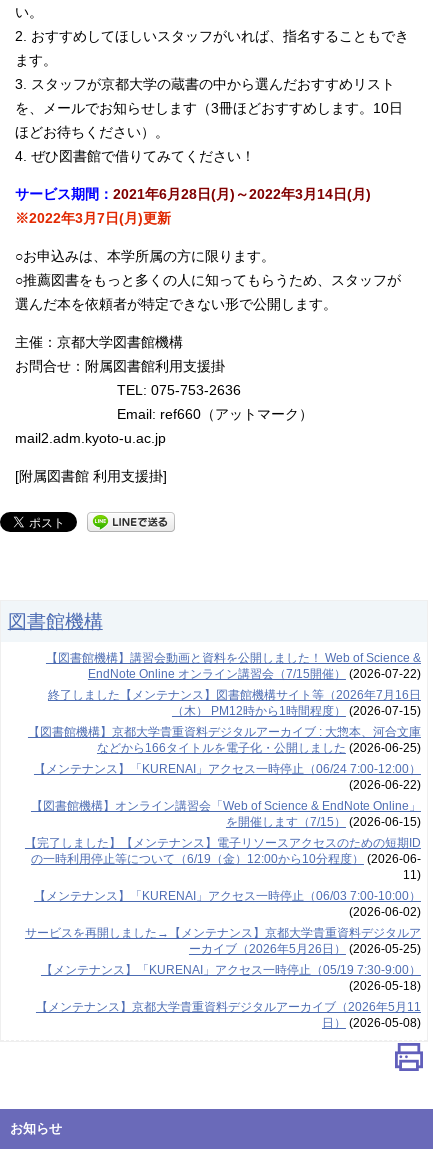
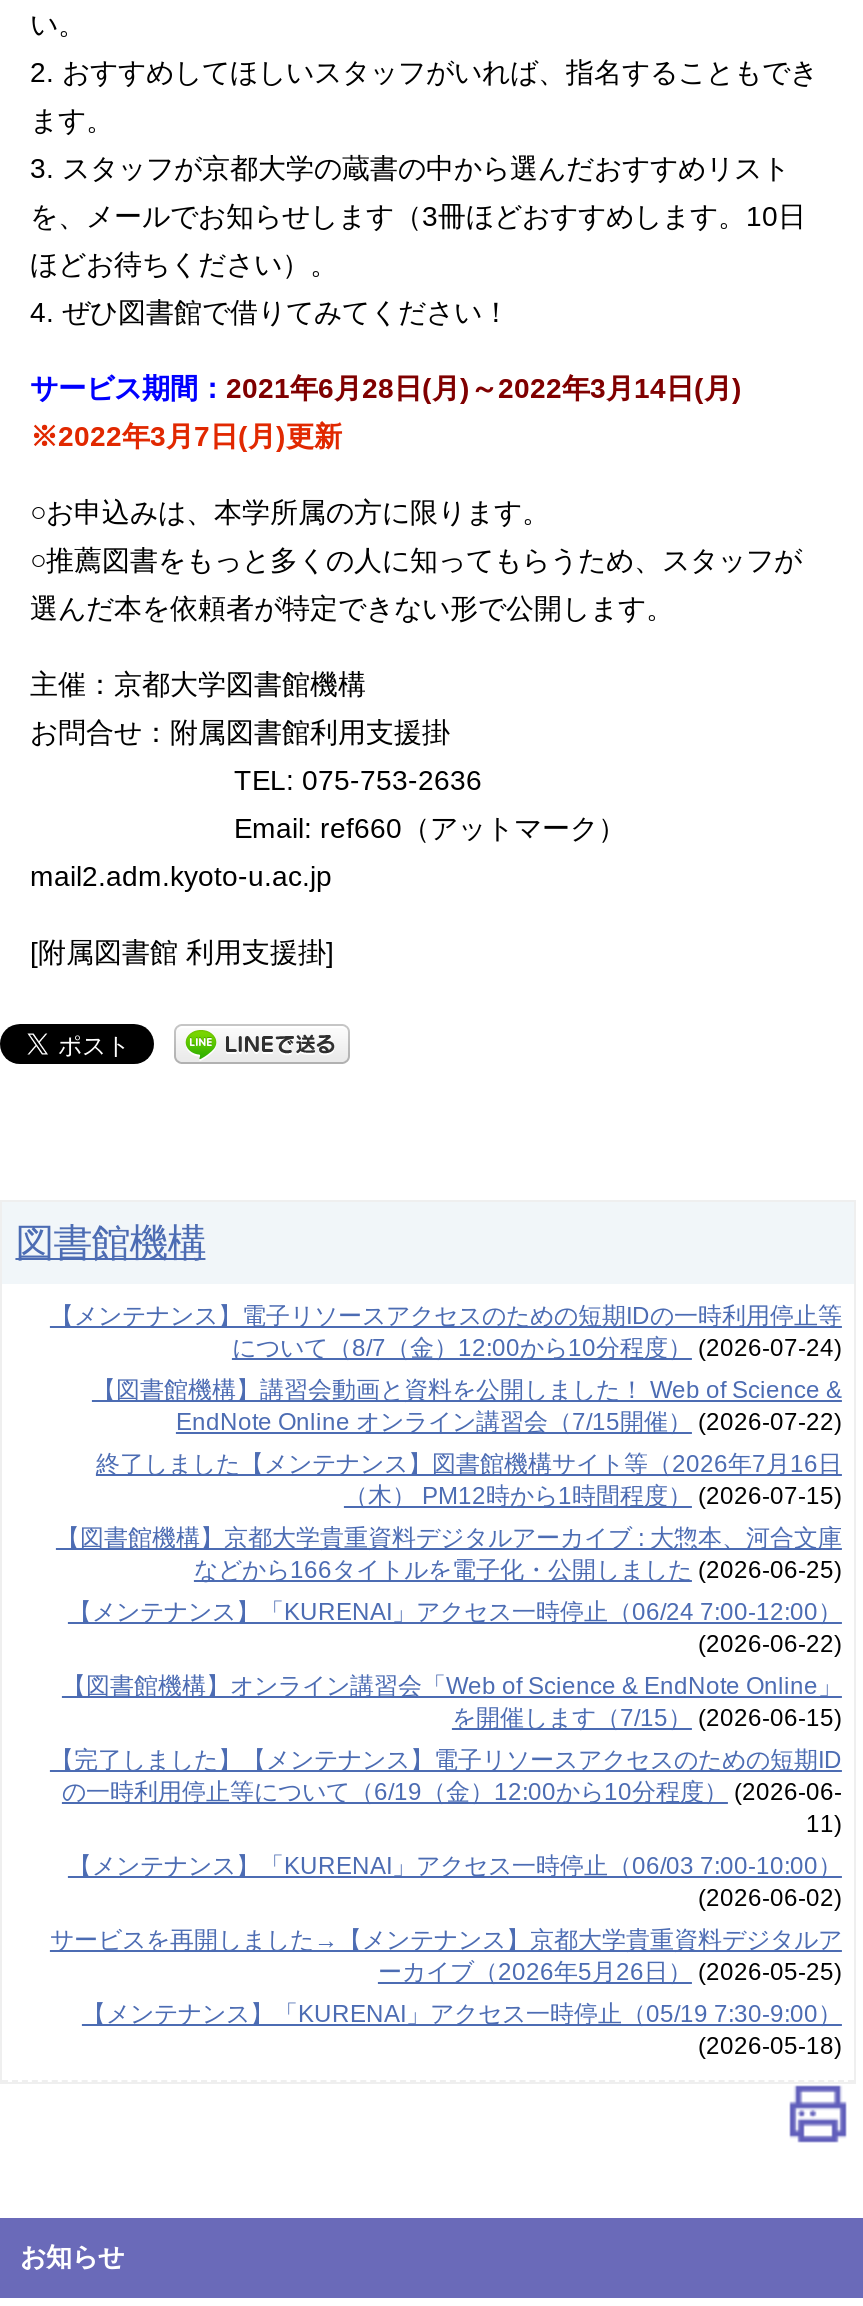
none -> [50,1303,842,1363] 【メンテナンス】電子リソースアクセスのための短期IDの一時利用停止等 | について（8/7（金）12:00から10分程度）(2026-07-24)
moved [25,651,421,993] -> [50,1377,842,2061]: 【図書館機構】講習会動画と資料を公開しました！ Web of Science & | EndNote Online オンライン講習会（7/15開催）(2026-07-22) | 終了しました【メンテナンス】図書館機構サイト等（2026年7月16日 | ... | 【メンテナンス】「KURENAI」アクセス一時停止（05/19 7:30-9:00） | (2026-05-18)
[36,1000,421,1030] 【メンテナンス】京都大学貴重資料デジタルアーカイブ（2026年5月11 | 日）(2026-05-08) -> none

